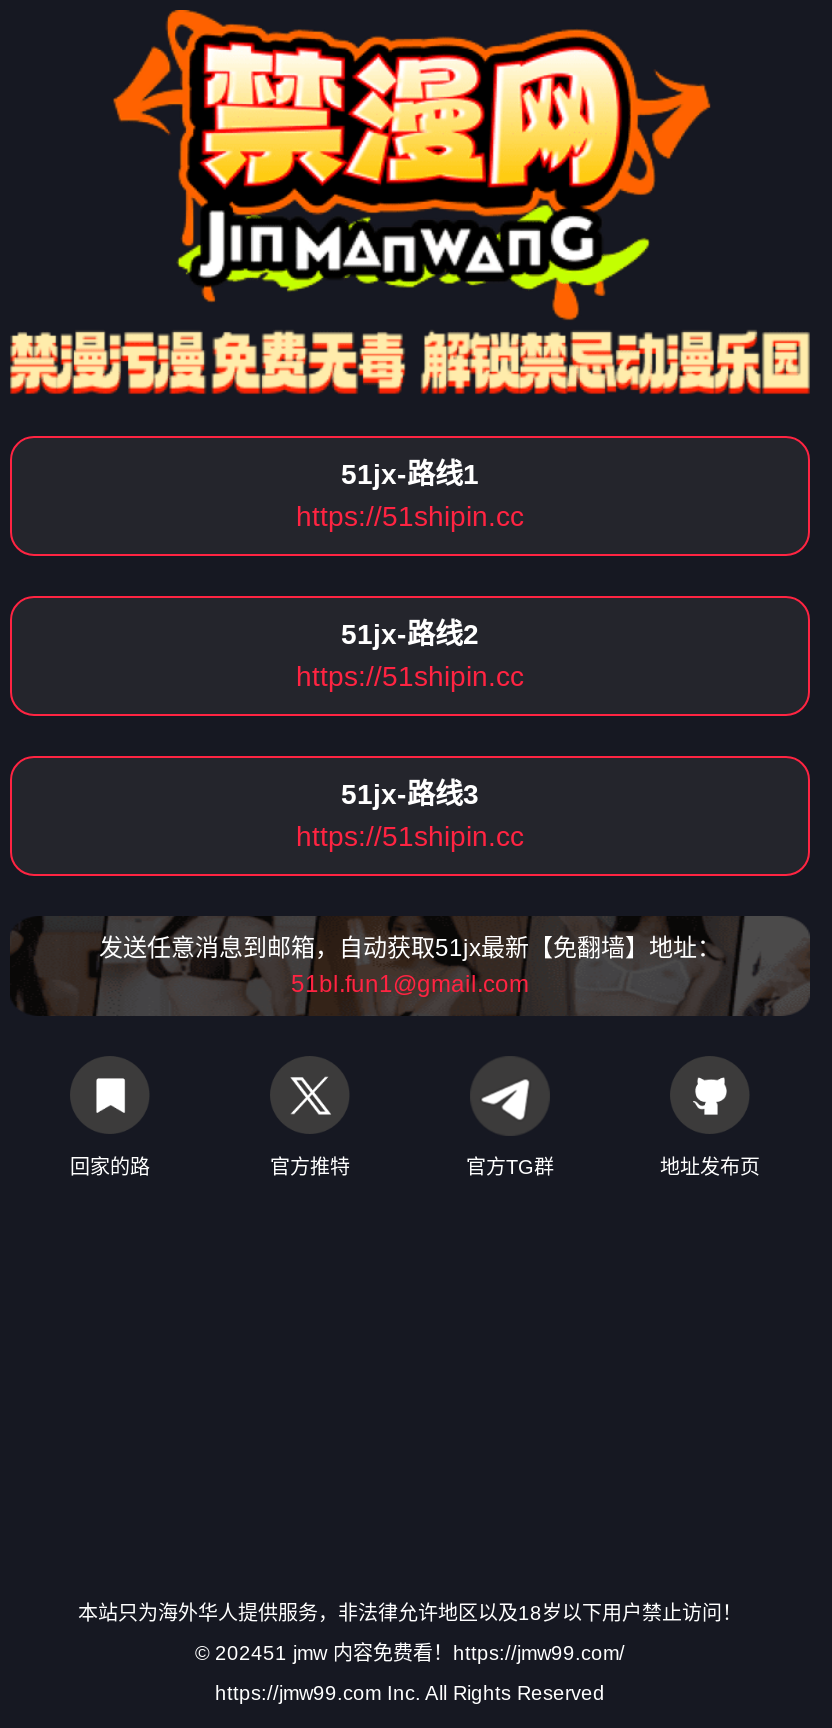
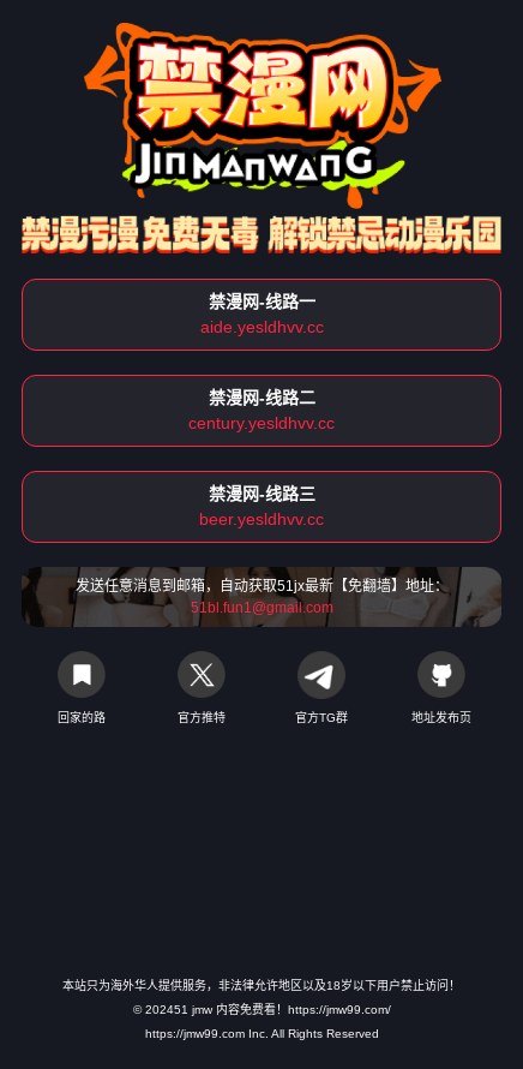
[296,458,524,532] 51jx-路线1 | https://51shipin.cc -> [200,292,323,336] 禁漫网-线路一 | aide.yesldhvv.cc
[296,618,524,692] 51jx-路线2 | https://51shipin.cc -> [188,388,335,432] 禁漫网-线路二 | century.yesldhvv.cc
[296,778,524,852] 51jx-路线3 | https://51shipin.cc -> [199,484,324,528] 禁漫网-线路三 | beer.yesldhvv.cc

